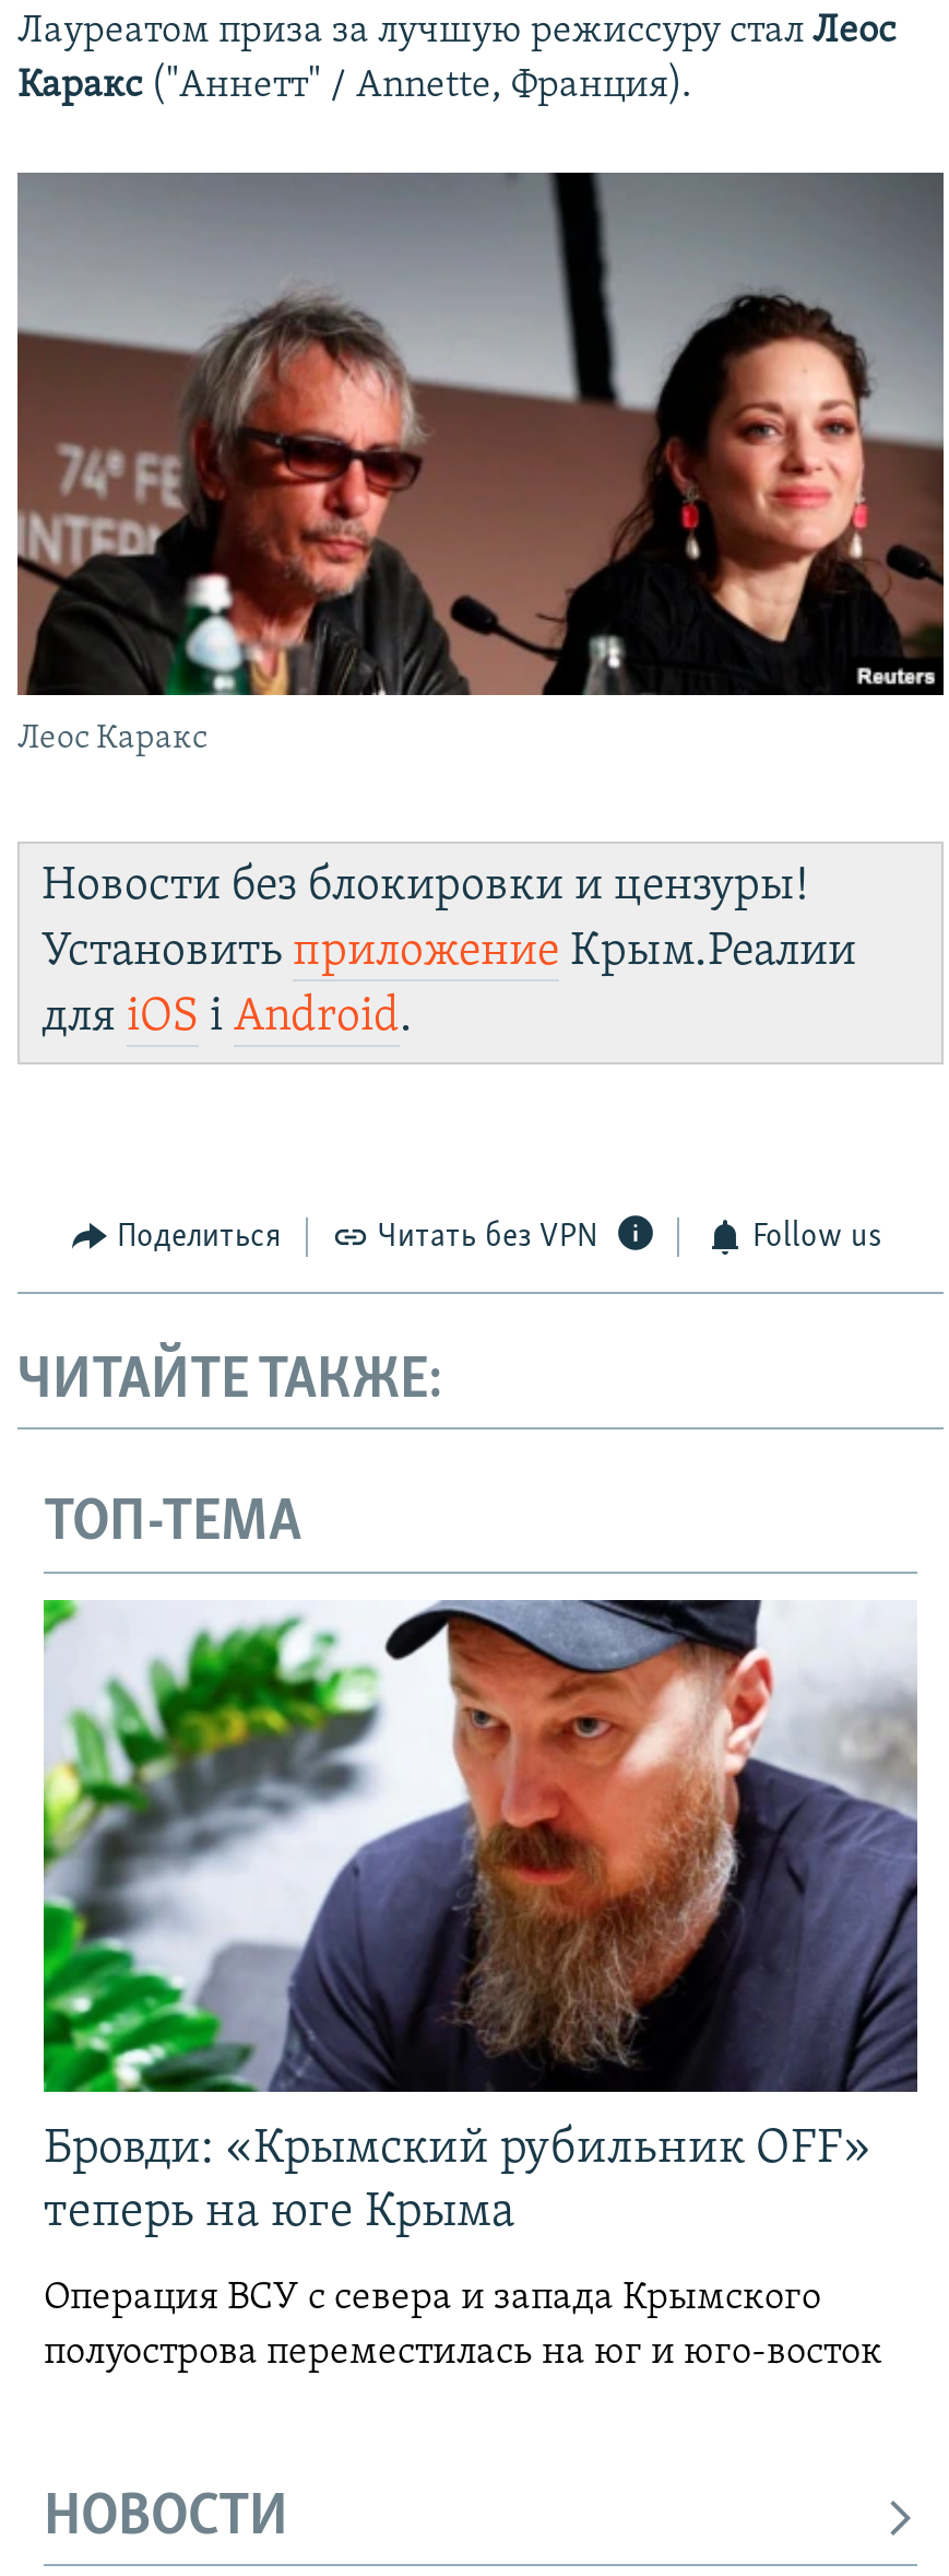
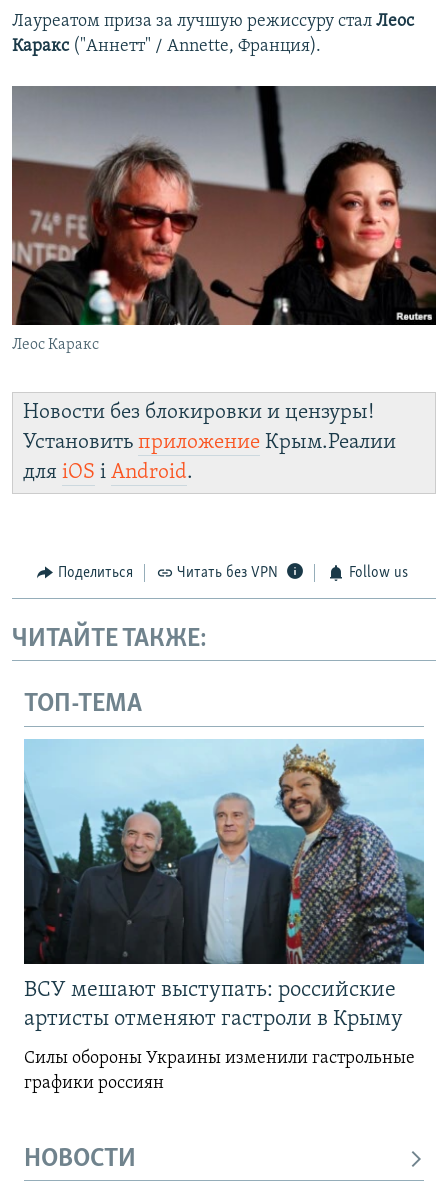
[41,1598,920,2238] [image] | Бровди: «Крымский рубильник OFF» | теперь на юге Крыма -> [23,739,425,1031] [image] | ВСУ мешают выступать: российские | артисты отменяют гастроли в Крыму
[44,2277,882,2374] Операция ВСУ с севера и запада Крымского | полуострова переместилась на юг и юго-восток -> [24,1049,415,1093] Силы обороны Украины изменили гастрольные | графики россиян

